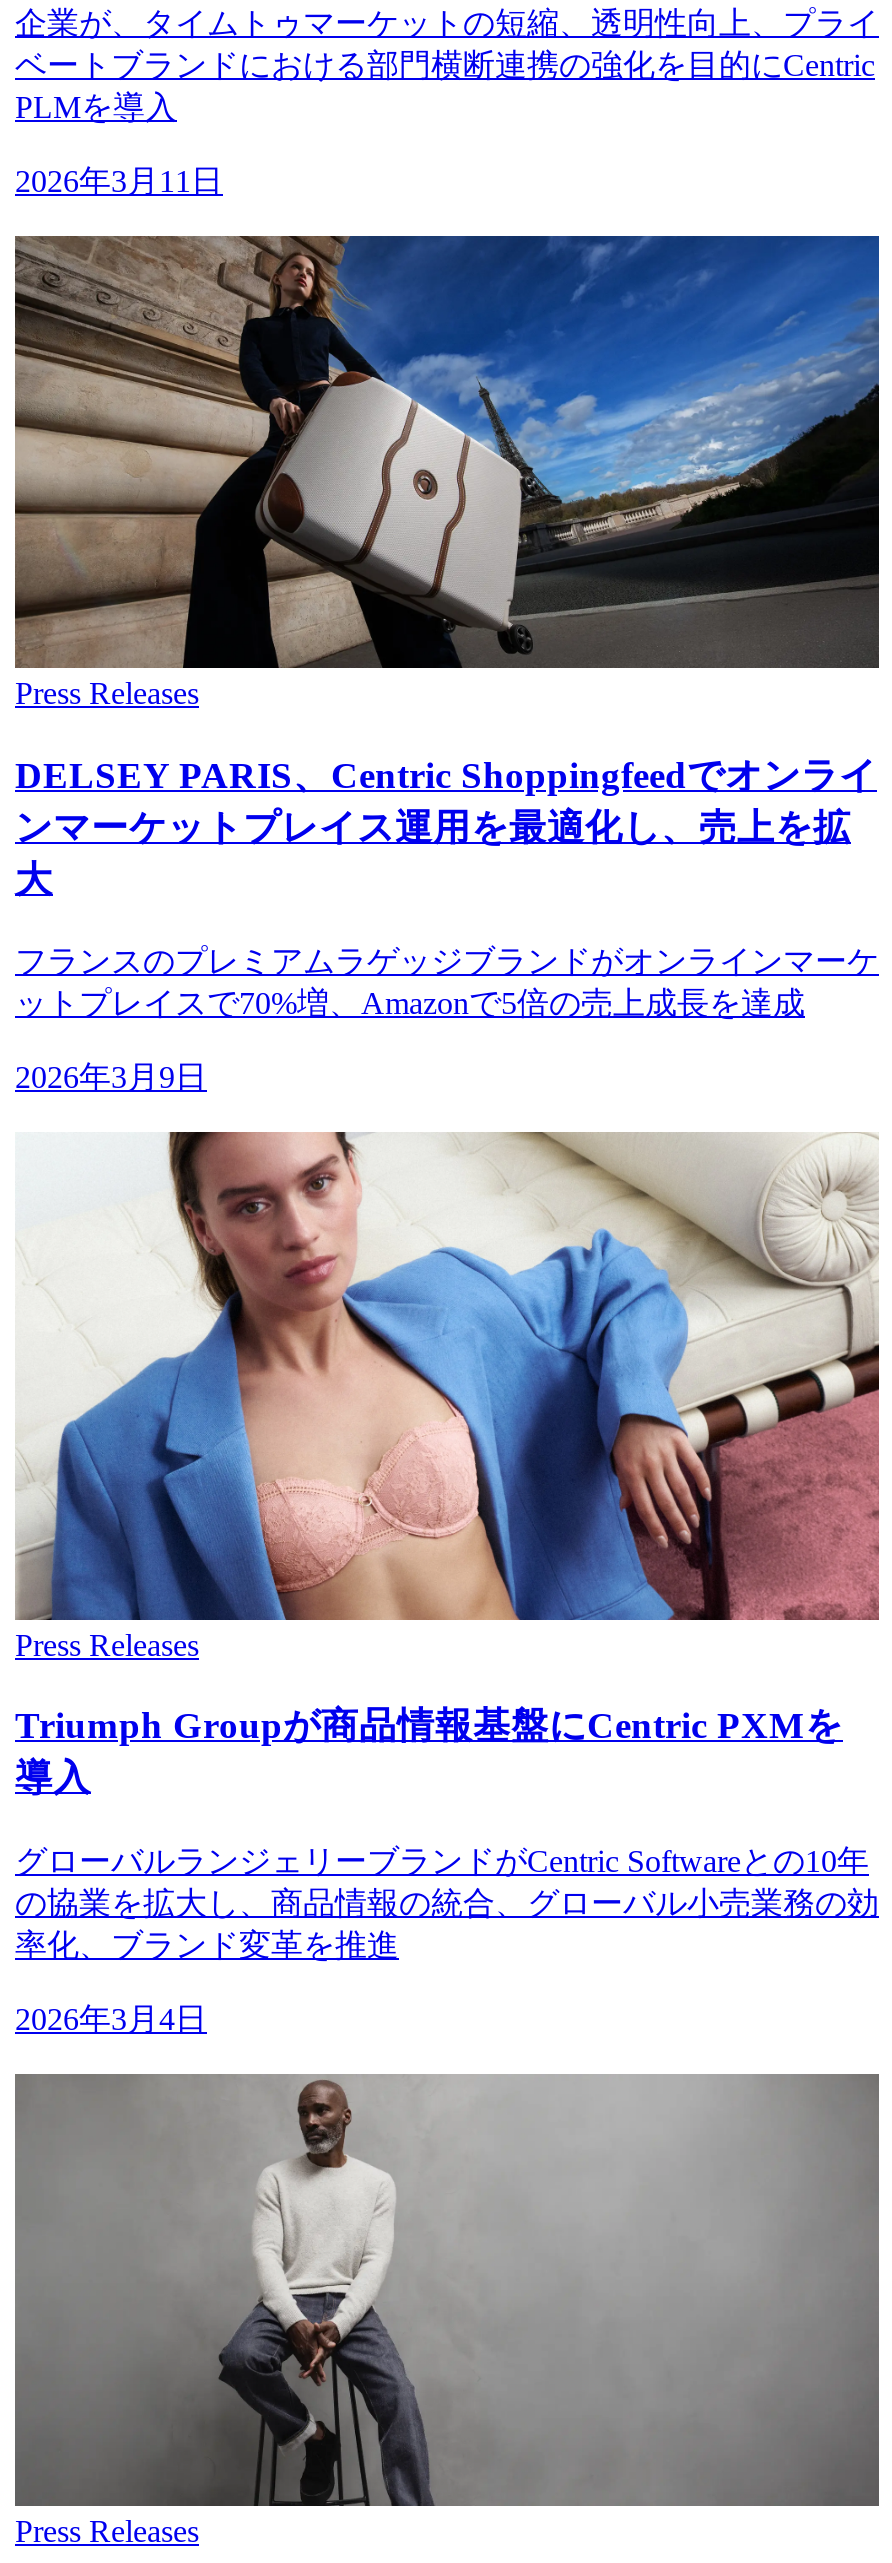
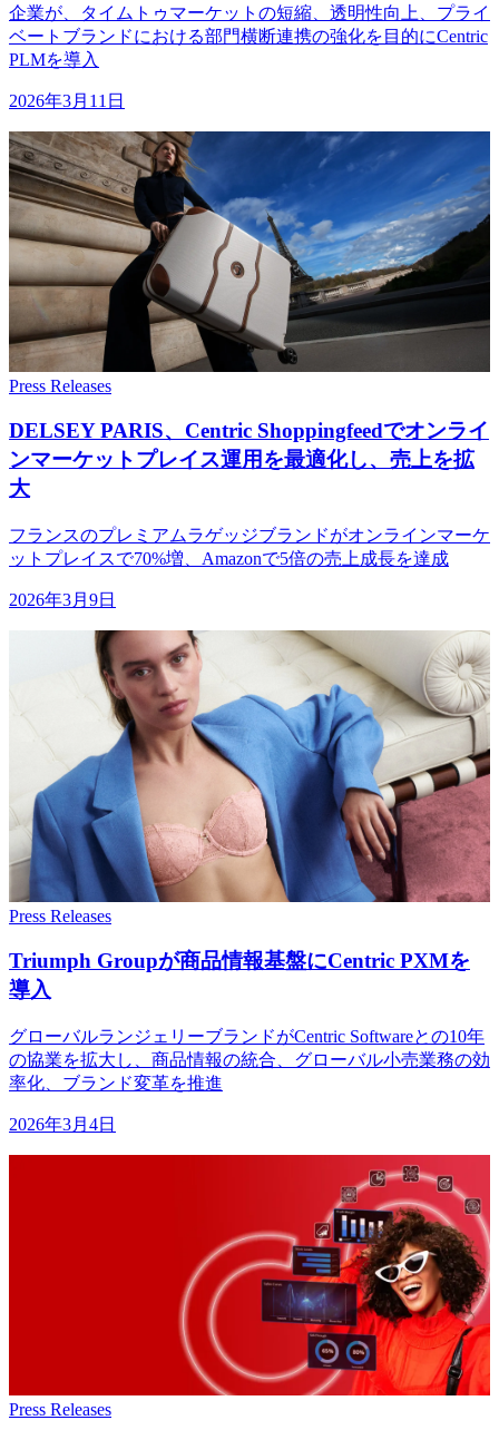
[13,2072,881,2508] [image] -> [8,1154,491,1397] [image]

